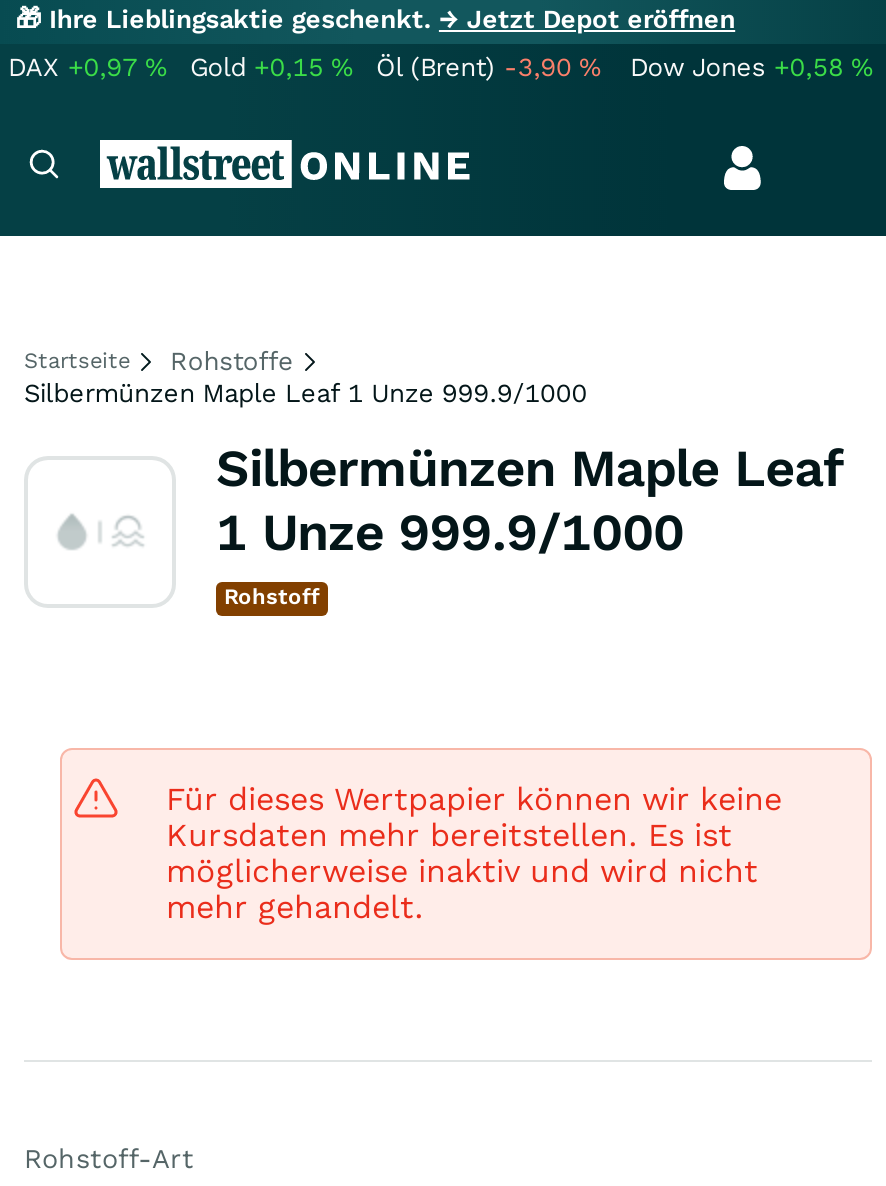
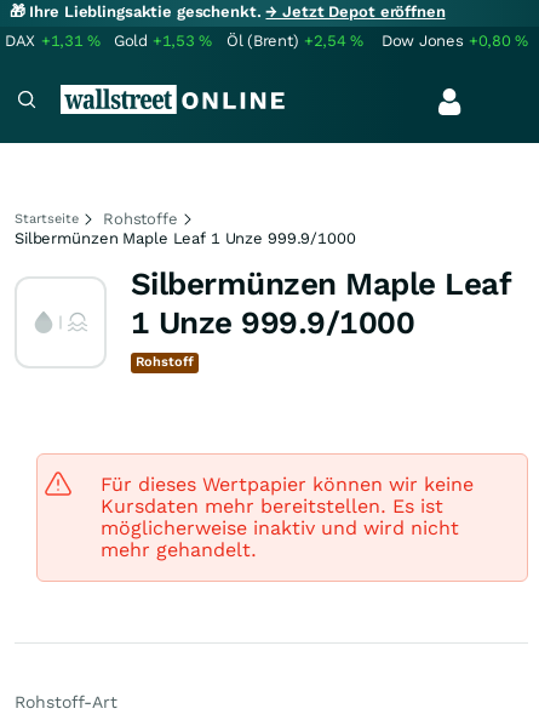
[8,52,166,82] DAX +0,97% -> [5,32,101,50] DAX +1,31%
[190,52,352,82] Gold +0,15% -> [114,32,212,50] Gold +1,53%
[376,52,600,82] Öl (Brent) -3,90% -> [227,32,364,50] Öl (Brent) +2,54%
[630,52,872,82] Dow Jones +0,58% -> [382,32,528,50] Dow Jones +0,80%

